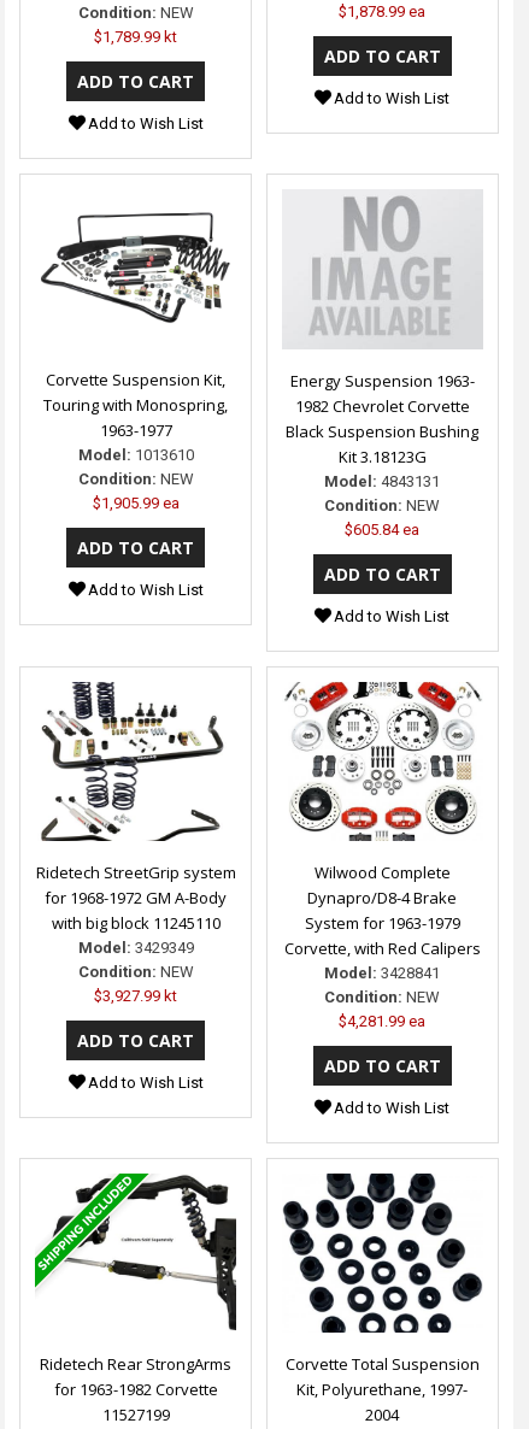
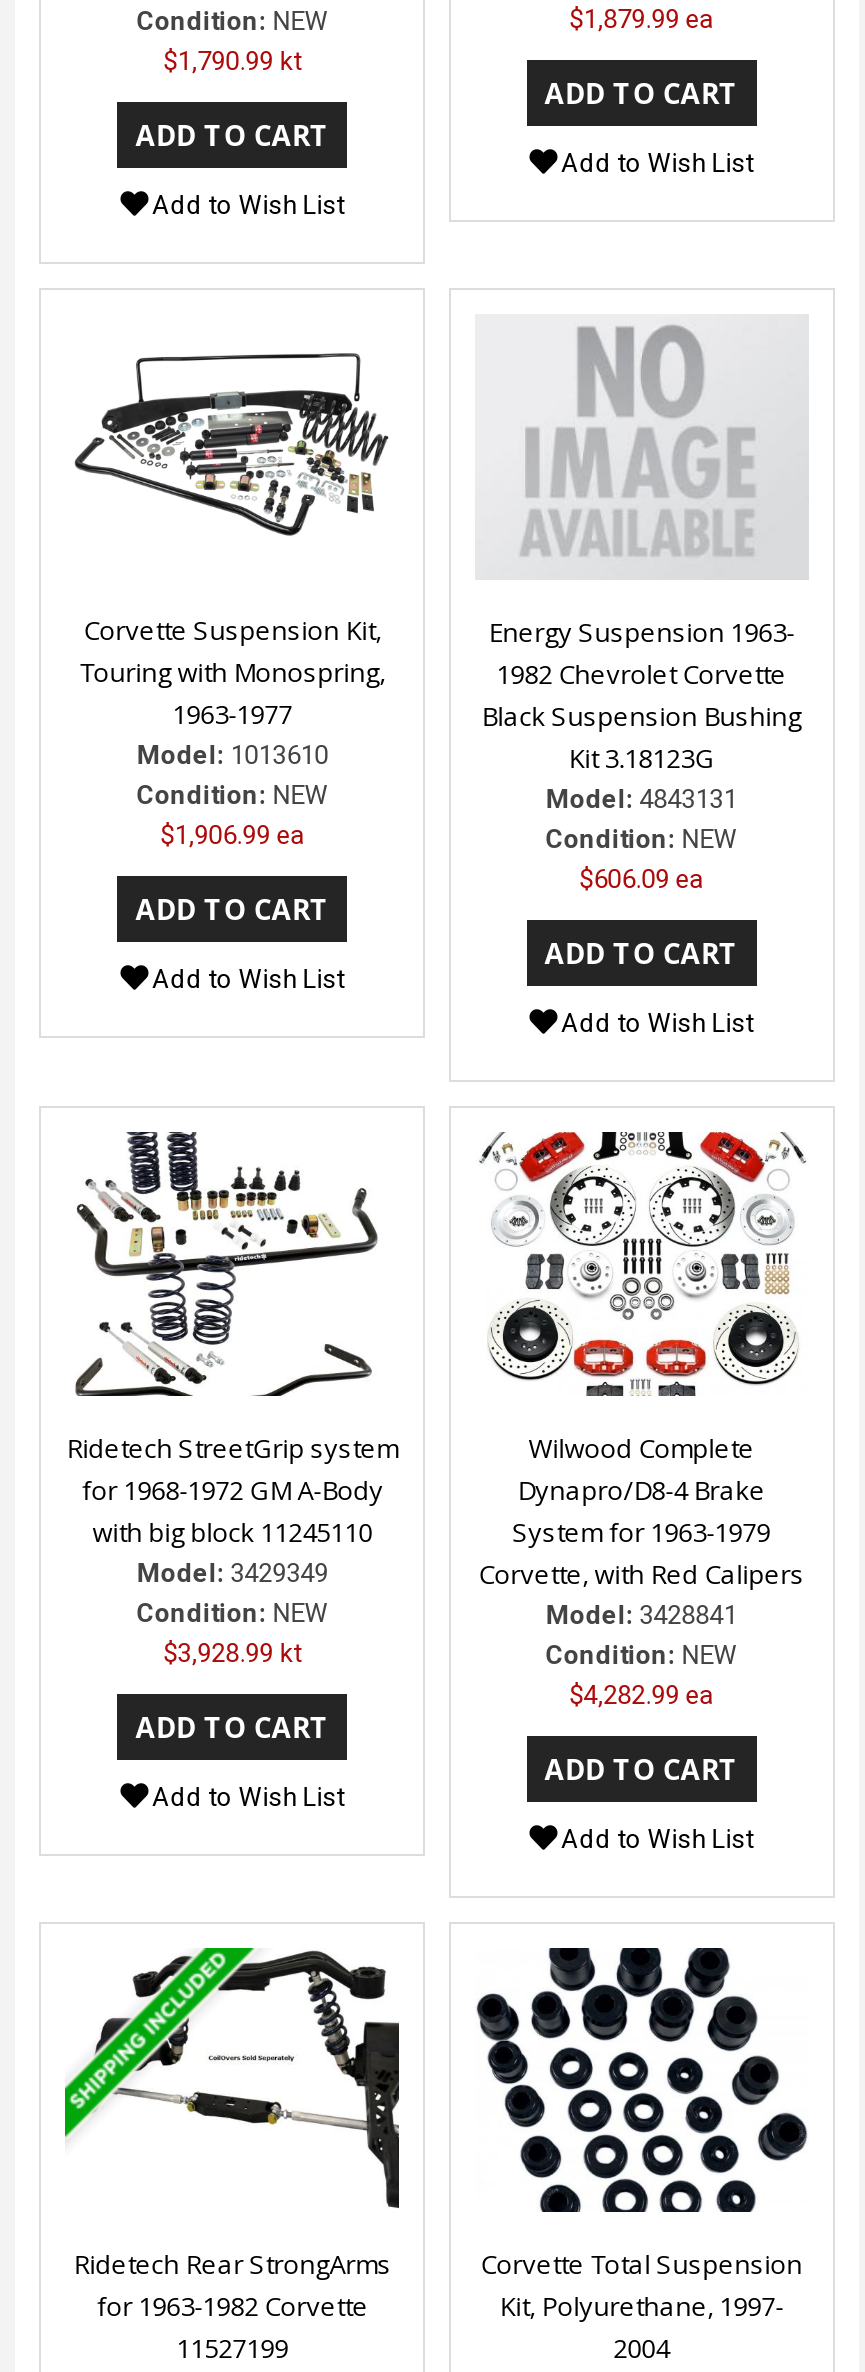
[339,2,426,20] $1,878.99 ea -> [569,4,713,34] $1,879.99 ea
[94,28,177,46] $1,789.99 kt -> [163,46,301,76] $1,790.99 kt
[92,494,179,512] $1,905.99 ea -> [160,820,304,850] $1,906.99 ea
[345,521,420,539] $605.84 ea -> [579,865,703,895] $606.09 ea
[94,987,177,1005] $3,927.99 kt -> [163,1638,301,1668] $3,928.99 kt
[339,1012,426,1030] $4,281.99 ea -> [569,1680,713,1710] $4,282.99 ea

